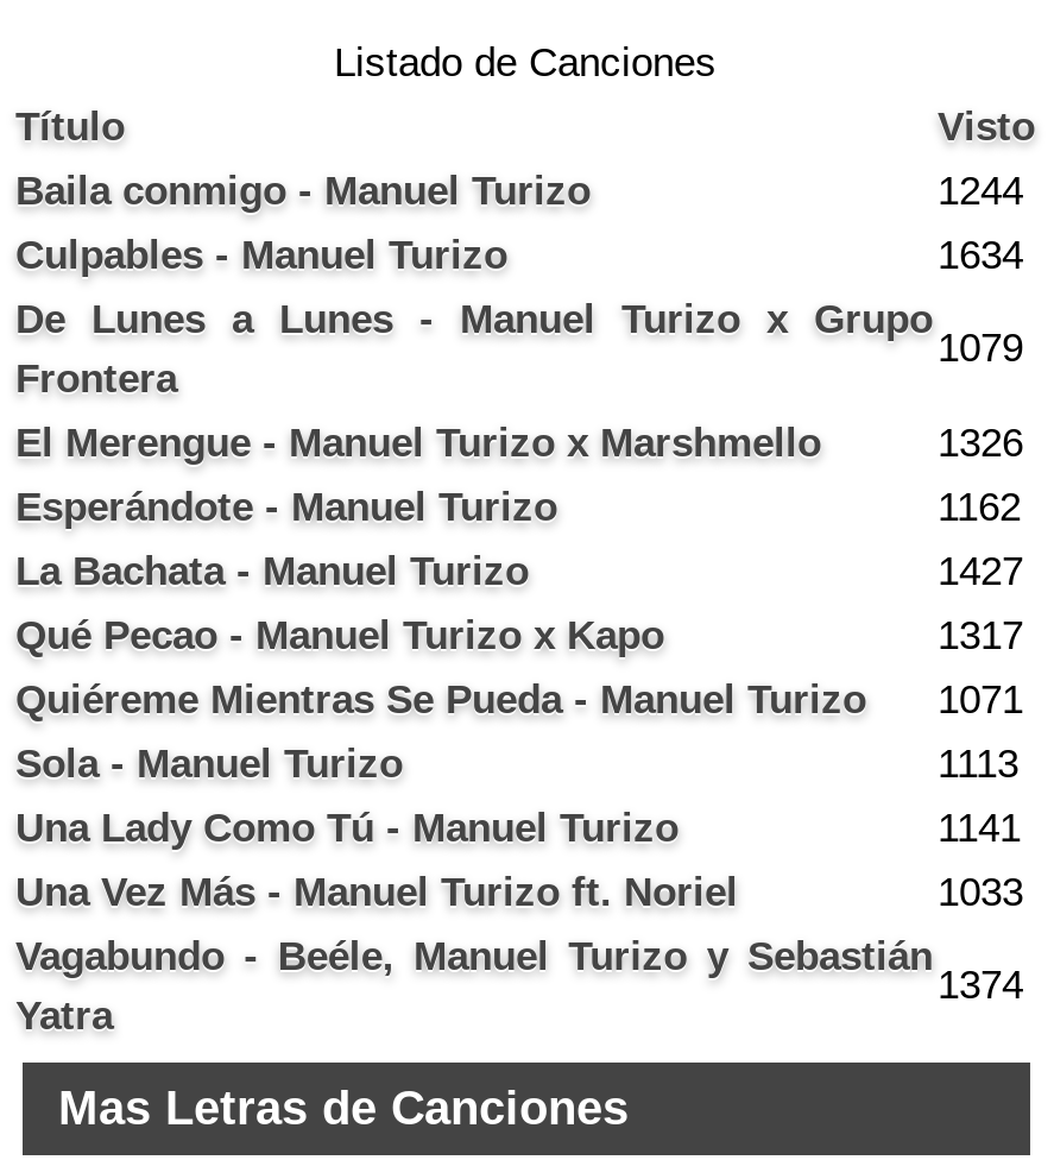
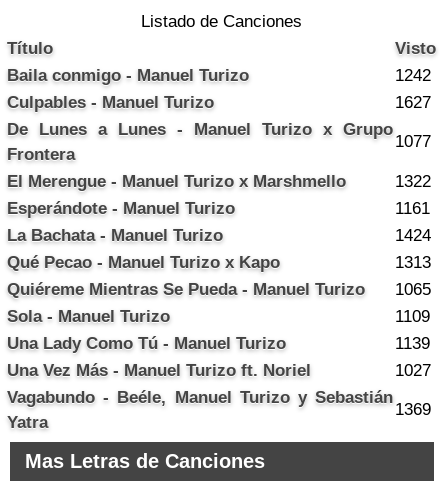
[938,168,1023,213] 1244 -> [395,66,431,85] 1242
[938,232,1023,277] 1634 -> [395,93,431,112] 1627
[938,325,1023,370] 1079 -> [395,132,431,151] 1077
[938,420,1023,465] 1326 -> [395,172,431,191] 1322
[938,484,1021,529] 1162 -> [395,199,430,218] 1161
[938,548,1023,594] 1427 -> [395,226,431,245] 1424
[938,613,1023,658] 1317 -> [395,253,431,272] 1313
[15,677,1023,722] Quiéreme Mientras Se Pueda - Manuel Turizo 1071 -> [7,280,431,299] Quiéreme Mientras Se Pueda - Manuel Turizo 1065
[938,741,1018,786] 1113 -> [395,307,430,326] 1109
[938,805,1021,850] 1141 -> [395,334,430,353] 1139
[938,869,1023,914] 1033 -> [395,361,431,380] 1027
[938,962,1023,1007] 1374 -> [395,400,431,419] 1369

